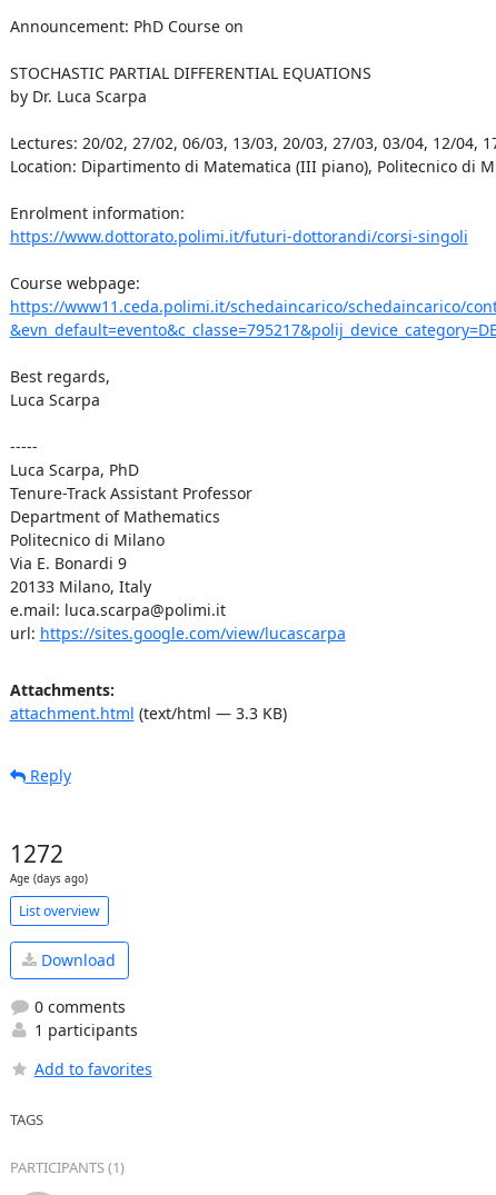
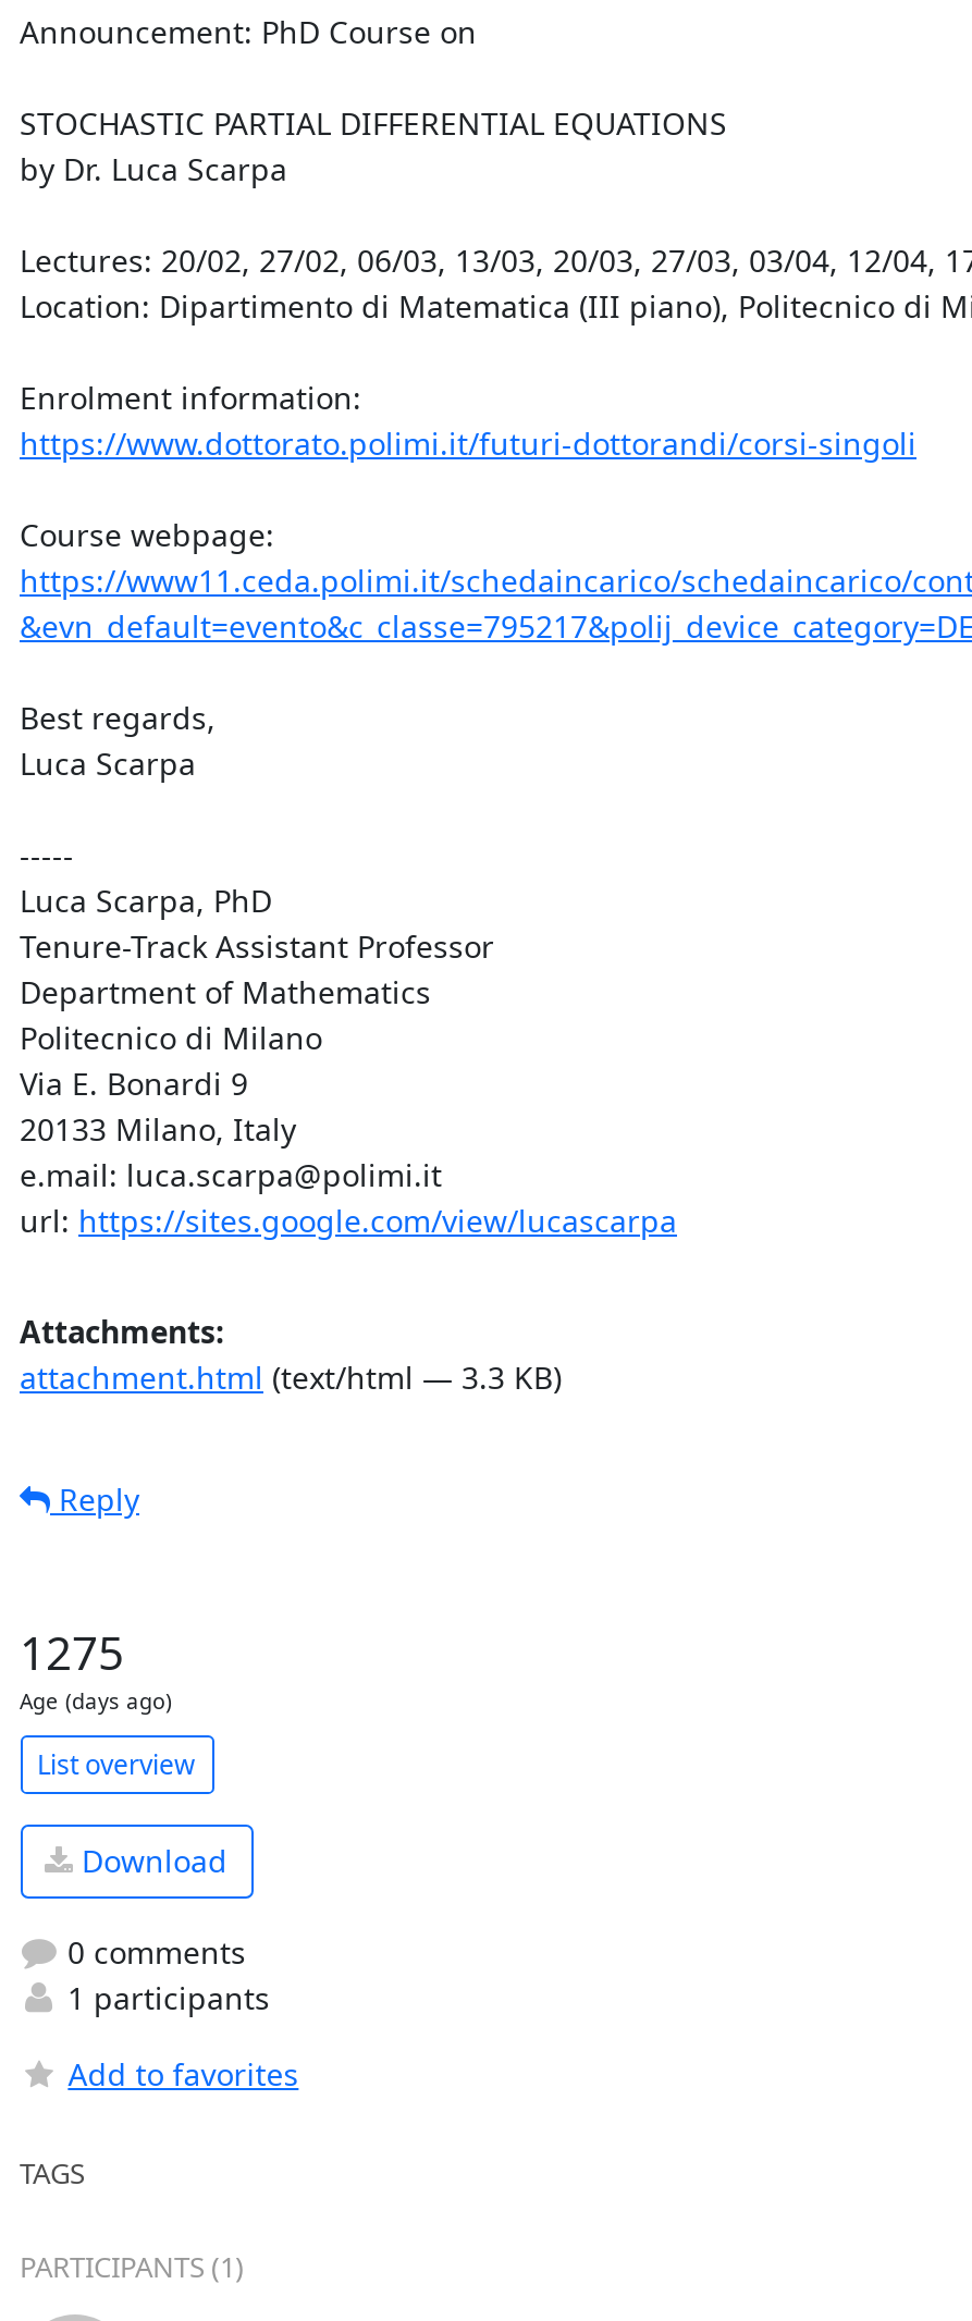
[9,838,63,869] 1272 -> [20,1622,124,1683] 1275

